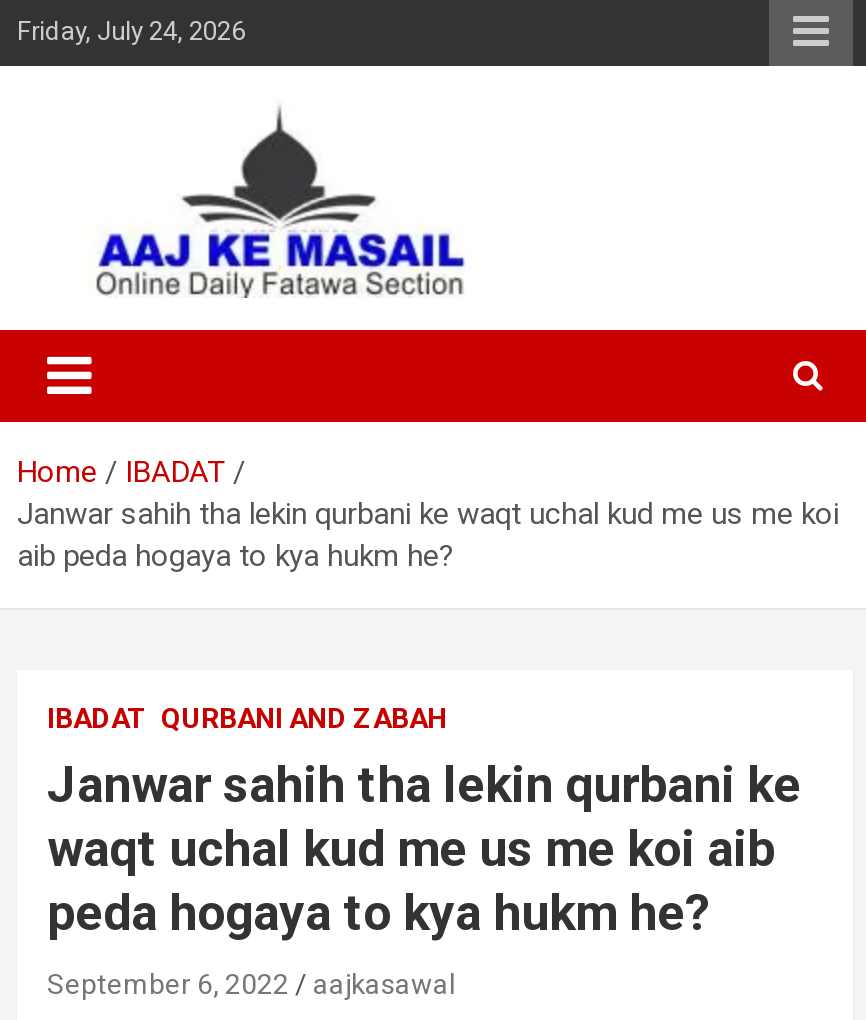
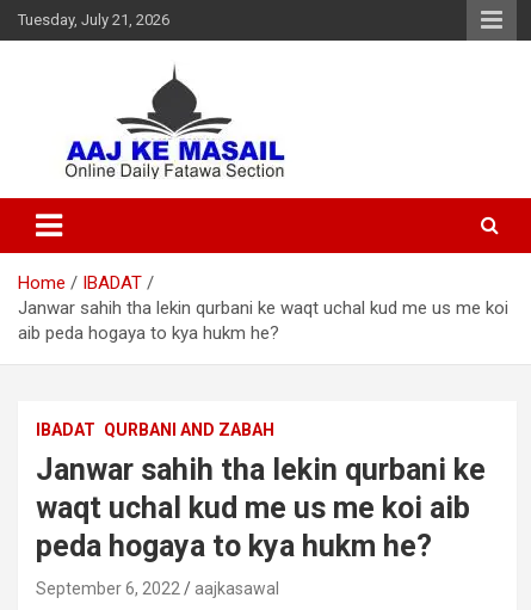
[17,16,245,46] Friday, July 24, 2026 -> [18,11,169,29] Tuesday, July 21, 2026

